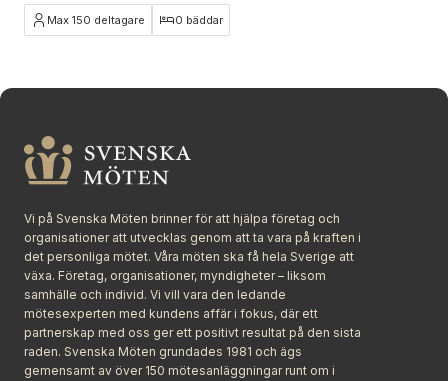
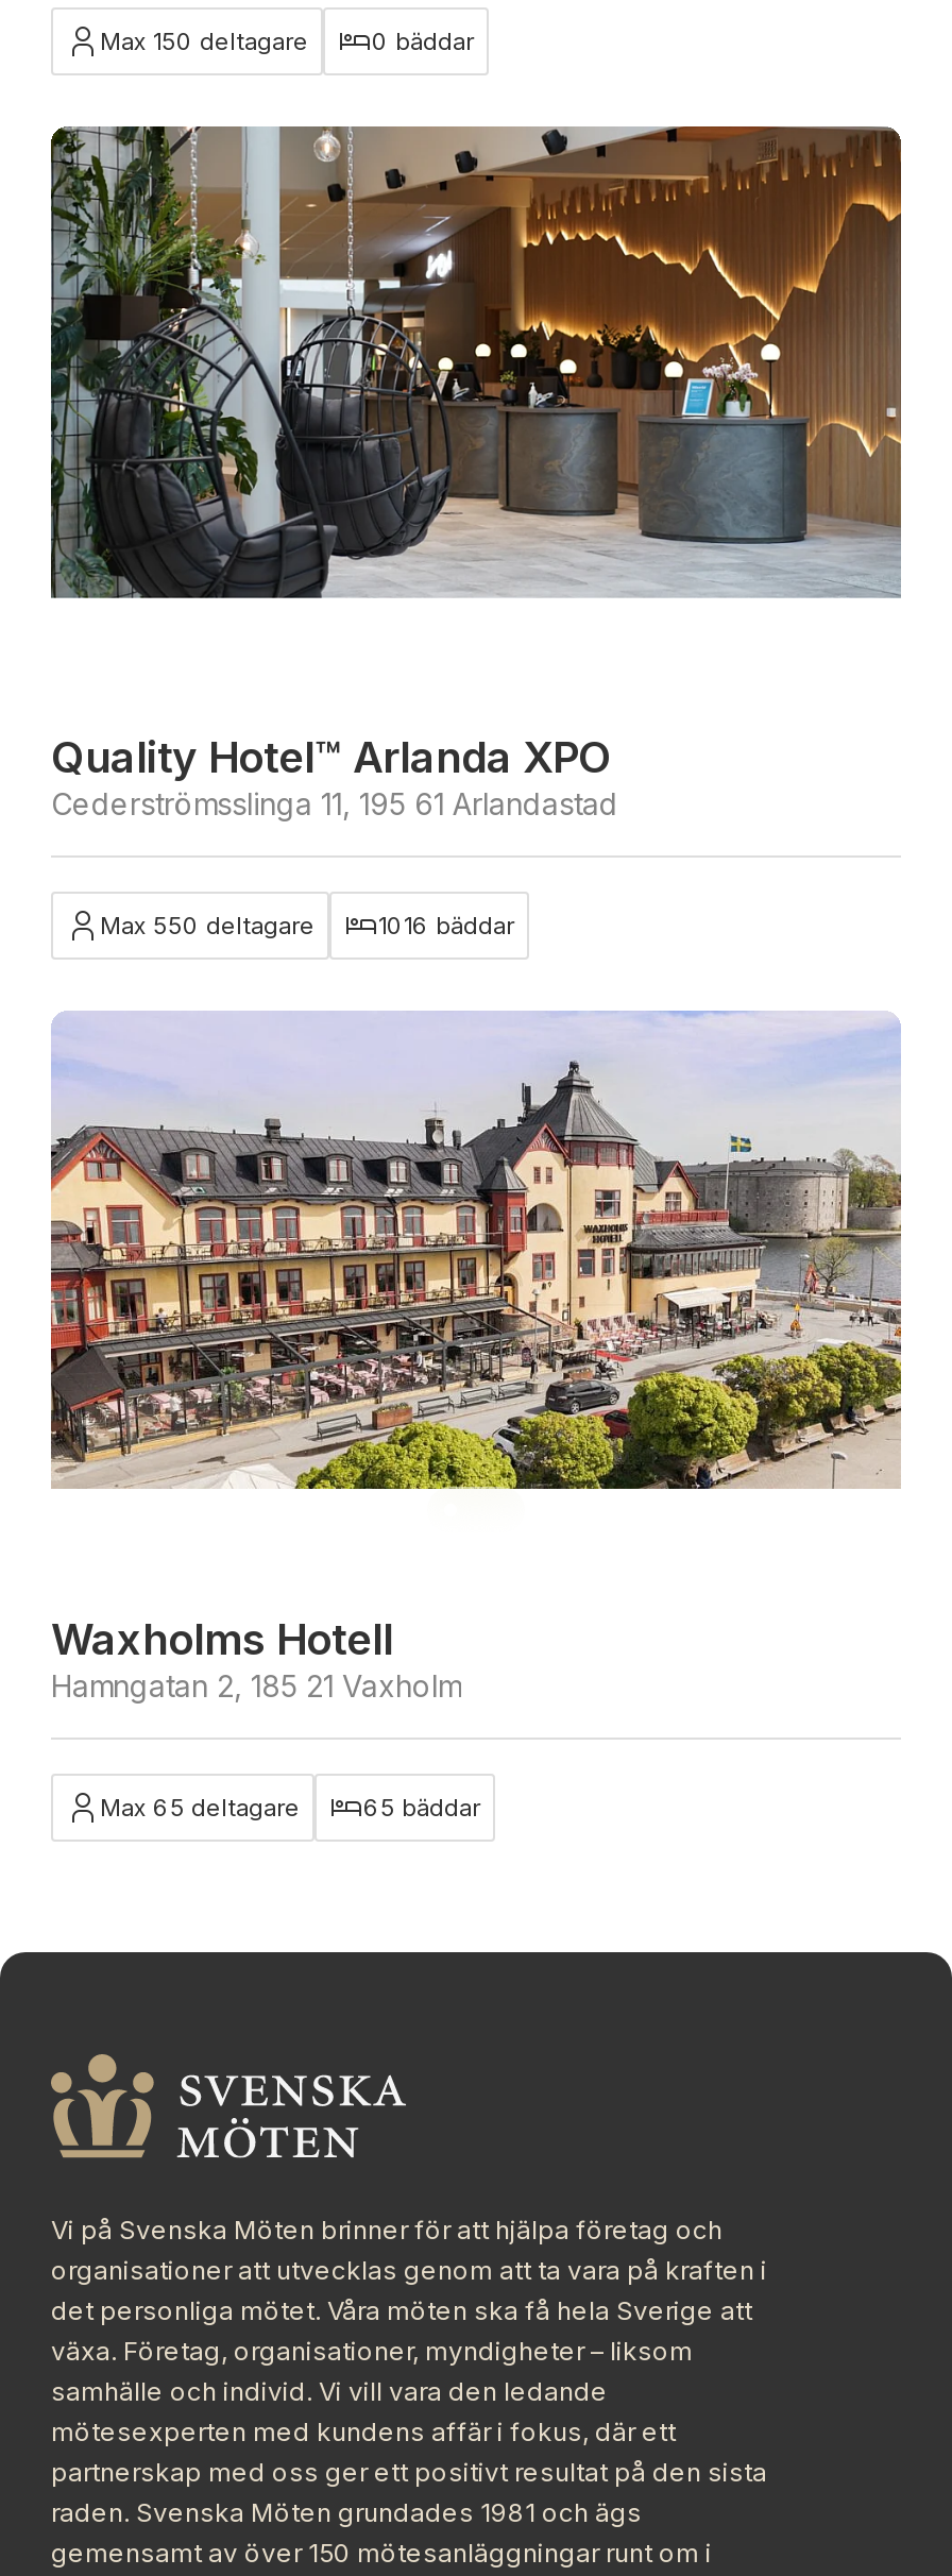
none -> [49,124,903,600] [image]
none -> [49,1009,903,1491] [image]
none -> [51,731,618,939] Quality Hotel™ Arlanda XPO | Cederströmsslinga 11, 195 61 Arlandastad | Max 550 deltagare | 1016 bäddar
none -> [51,1614,480,1823] Waxholms Hotell | Hamngatan 2, 185 21 Vaxholm | Max 65 deltagare | 65 bäddar

